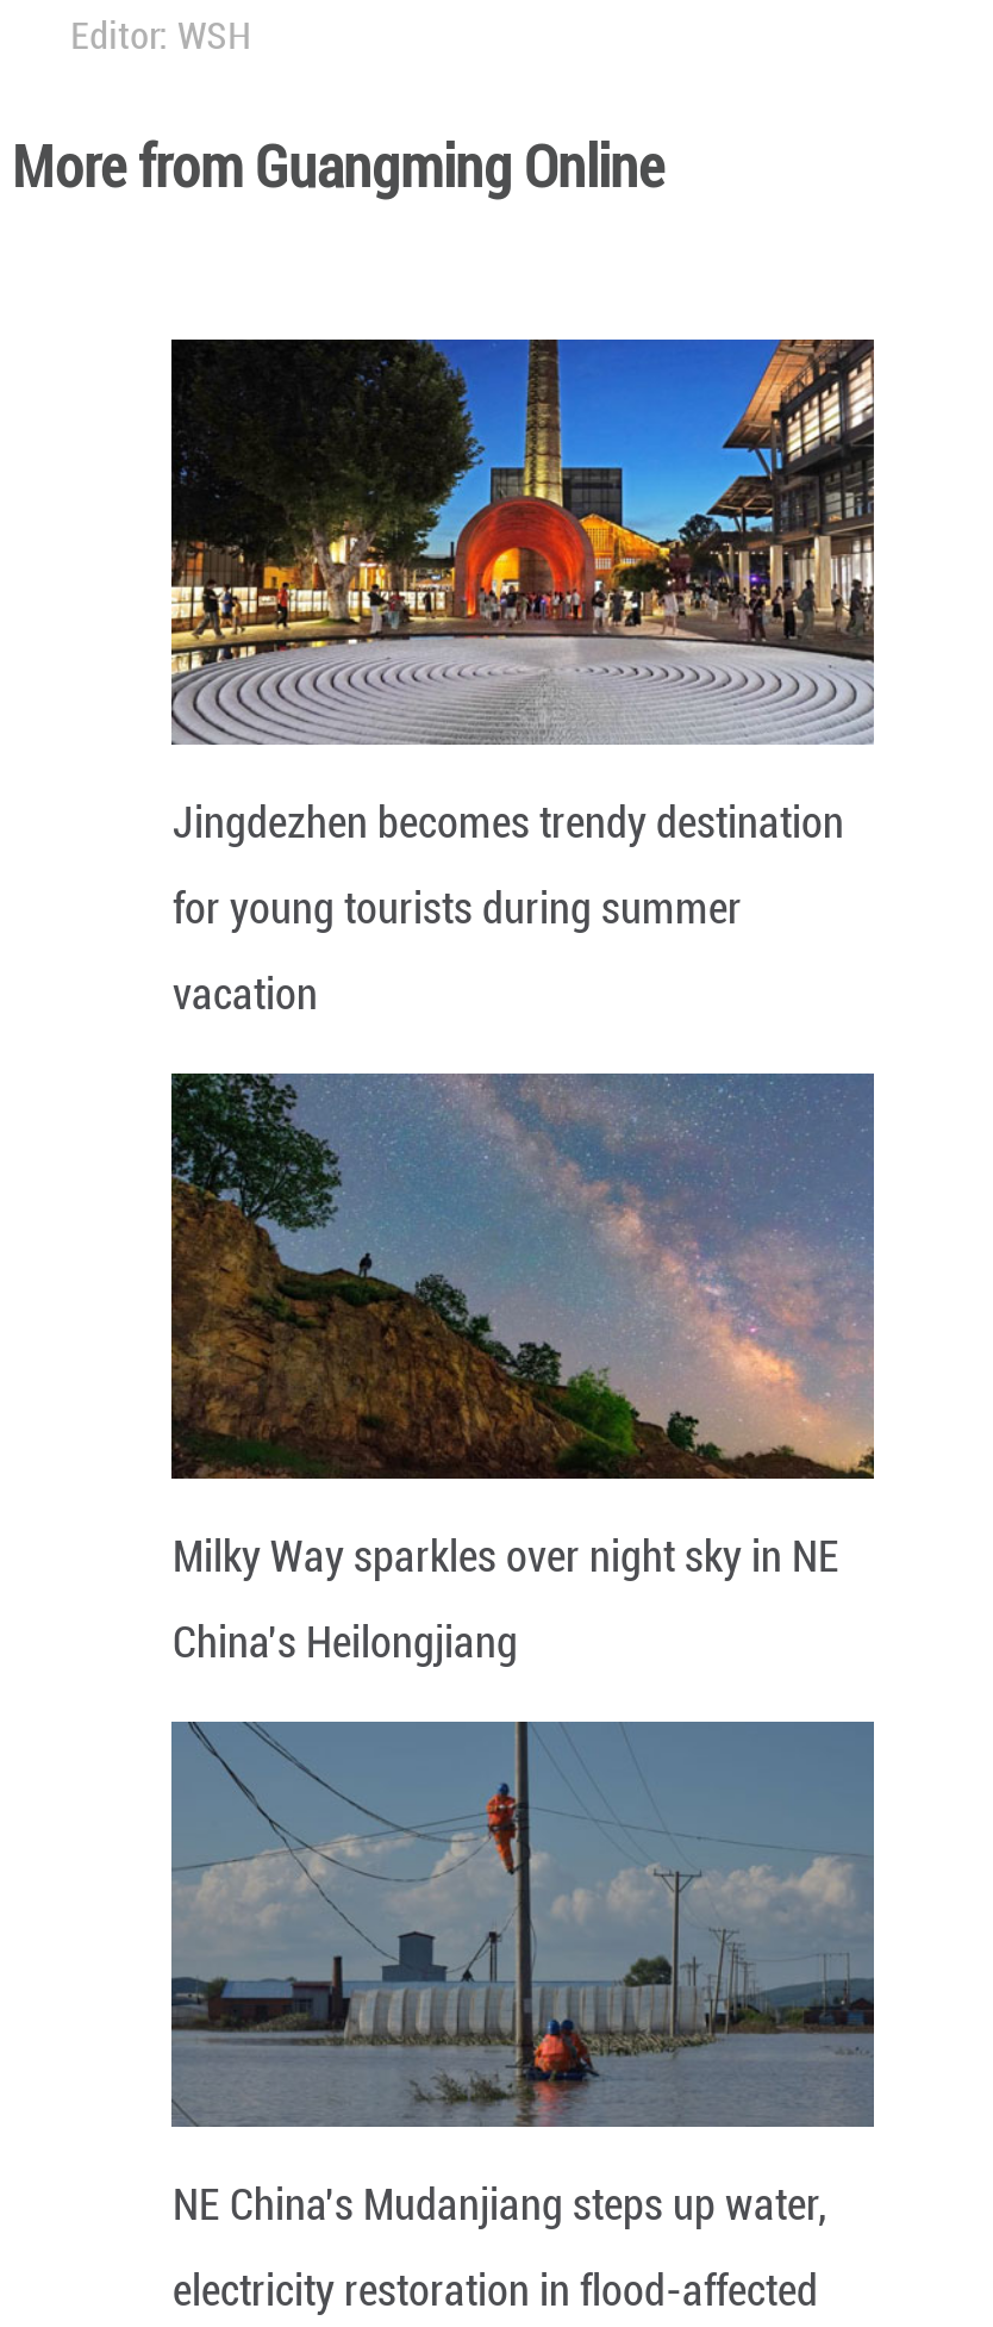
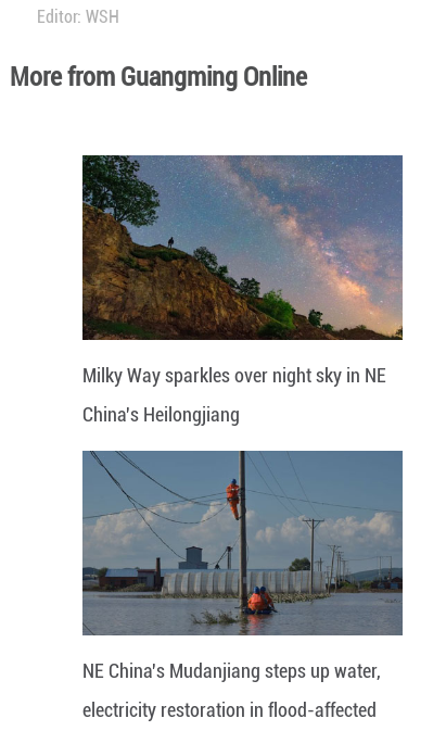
[169,337,876,1018] [image] | Jingdezhen becomes trendy destination | for young tourists during summer | vacation -> none

